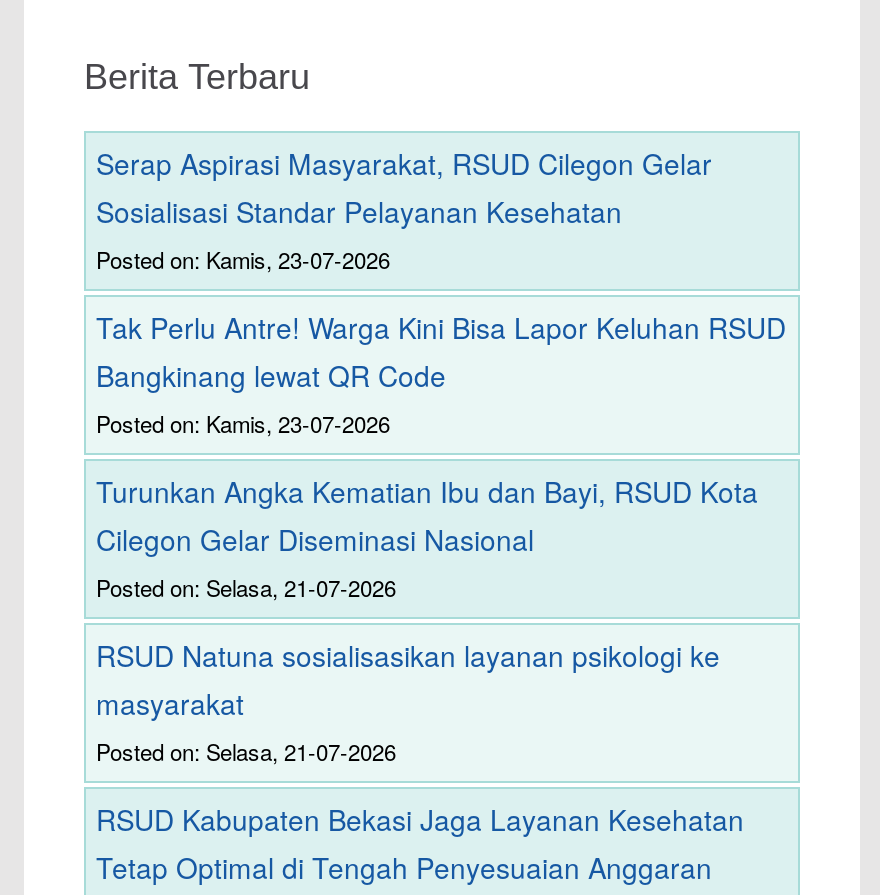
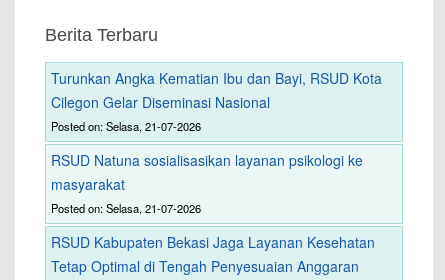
[96,143,786,439] Serap Aspirasi Masyarakat, RSUD Cilegon Gelar | Sosialisasi Standar Pelayanan Kesehatan | Posted on: Kamis, 23-07-2026 | Tak Perlu Antre! Warga Kini Bisa Lapor Keluhan RSUD | Bangkinang lewat QR Code | Posted on: Kamis, 23-07-2026 -> none

